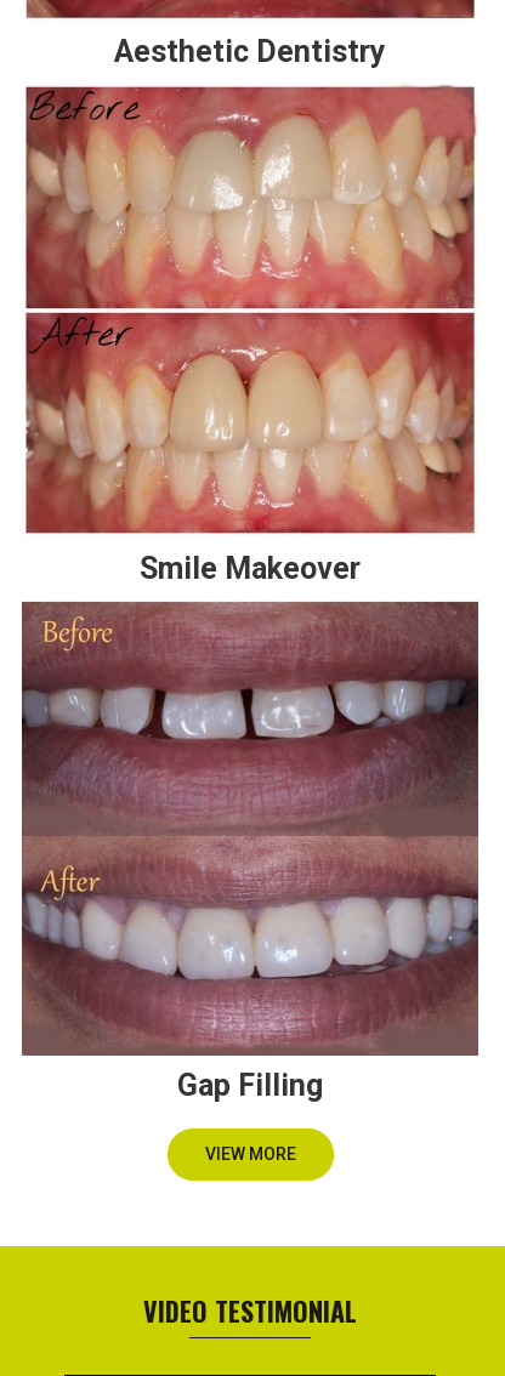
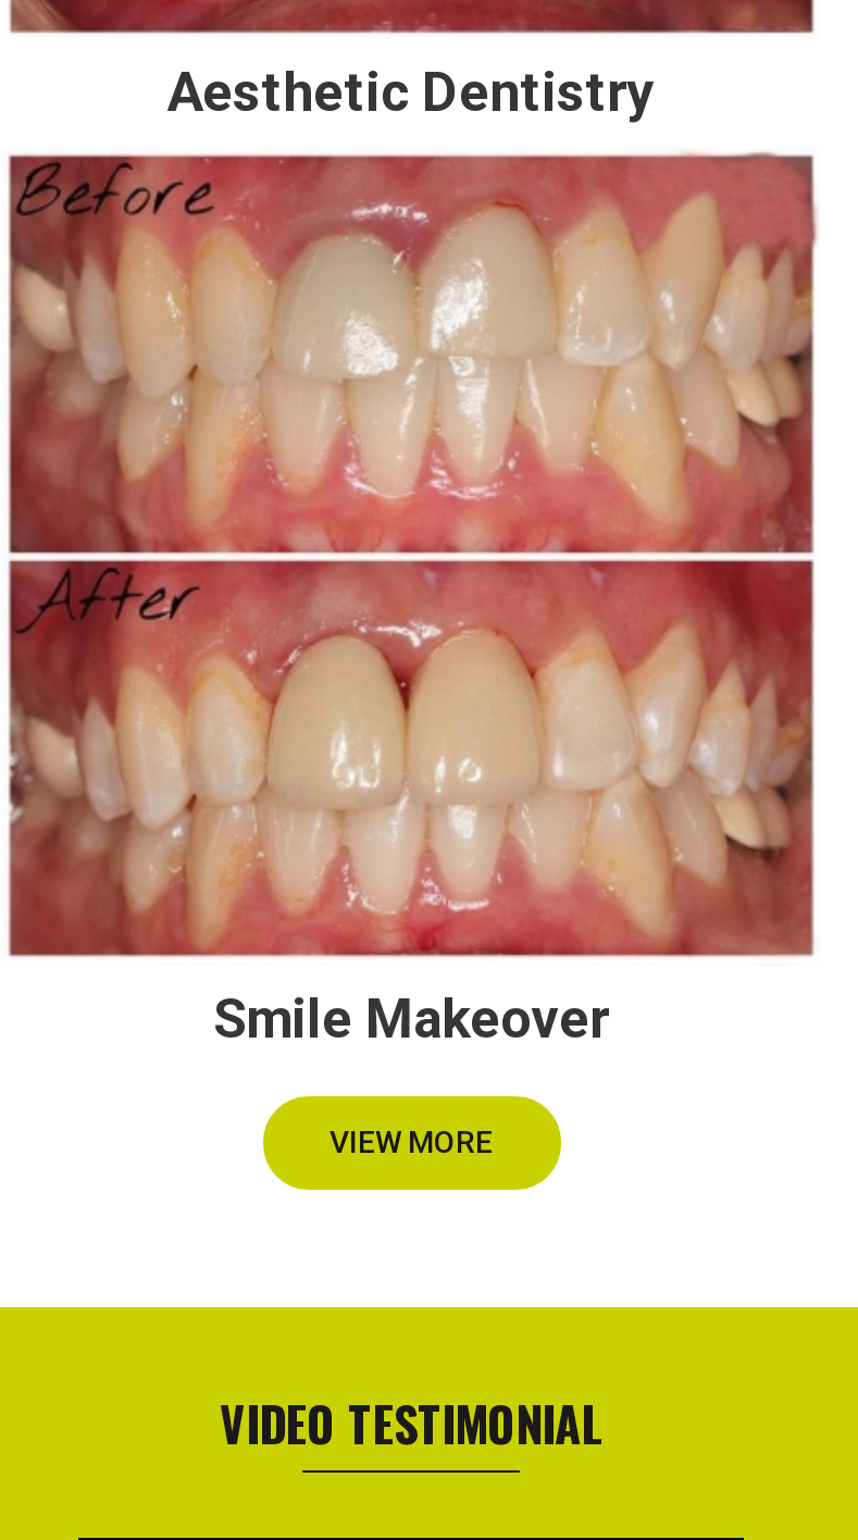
[21,601,480,1103] [image] | Gap Filling -> none

